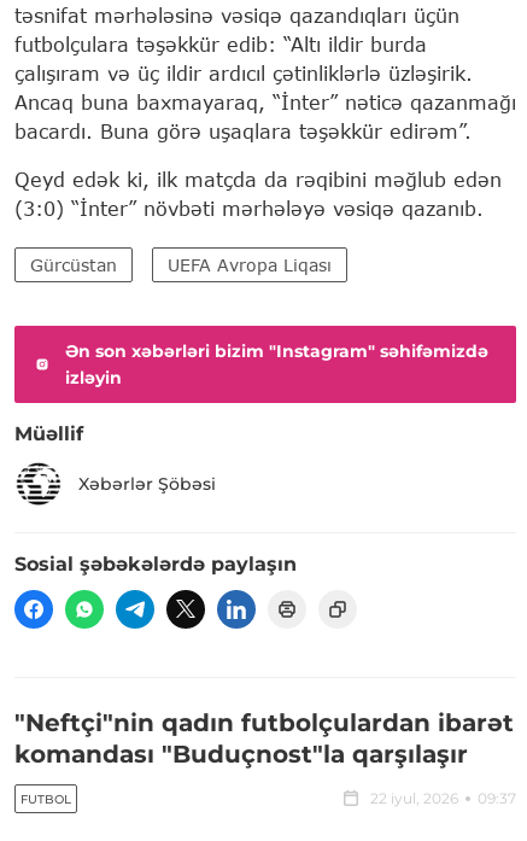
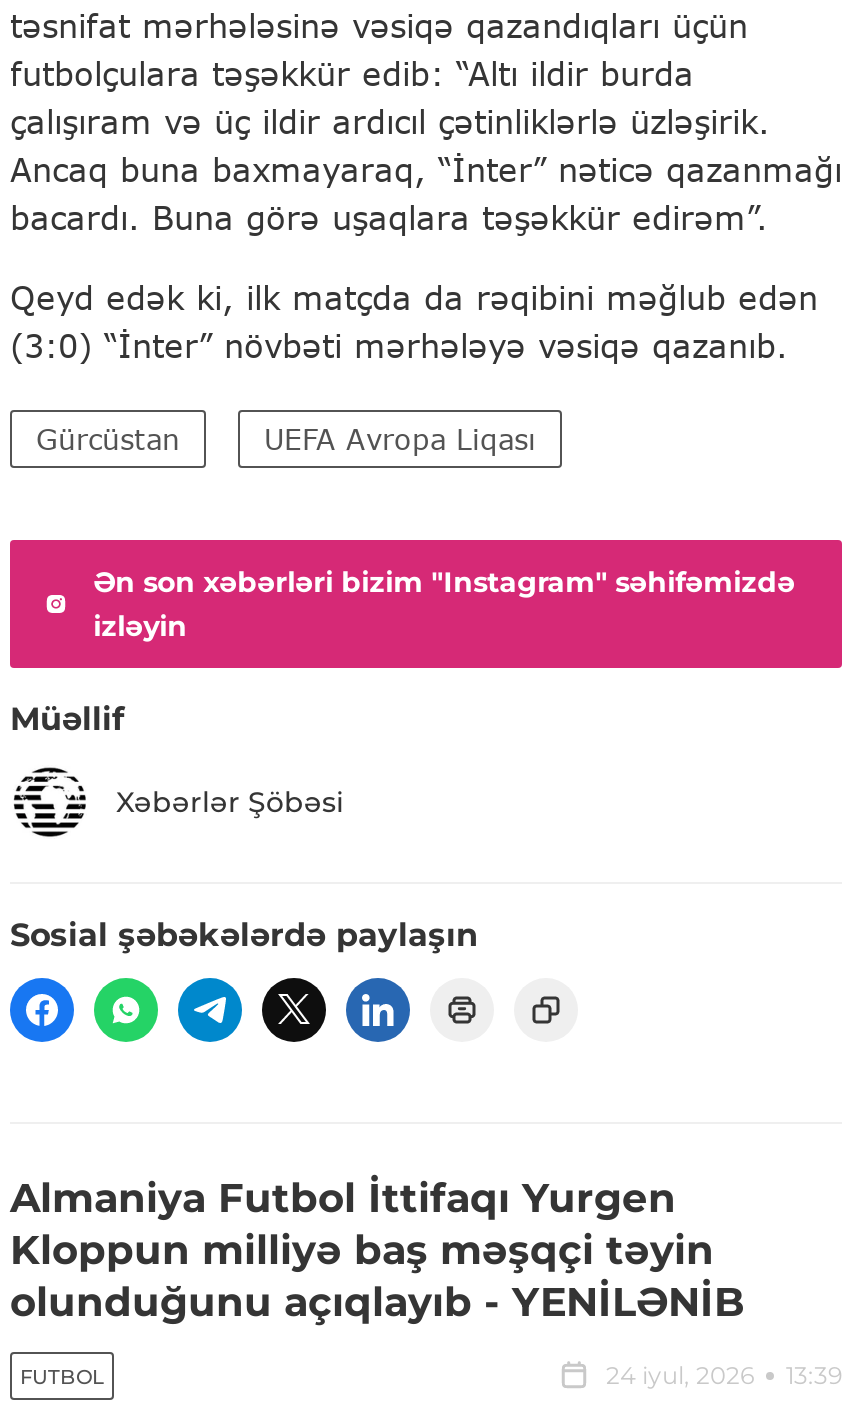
[14,709,514,769] "Neftçi"nin qadın futbolçulardan ibarət | komandası "Buduçnost"la qarşılaşır -> [10,1175,744,1327] Almaniya Futbol İttifaqı Yurgen | Kloppun milliyə baş məşqçi təyin | olunduğunu açıqlayıb - YENİLƏNİB
[370,790,516,808] 22 iyul, 2026 | 09:37 -> [606,1361,842,1391] 24 iyul, 2026 | 13:39

